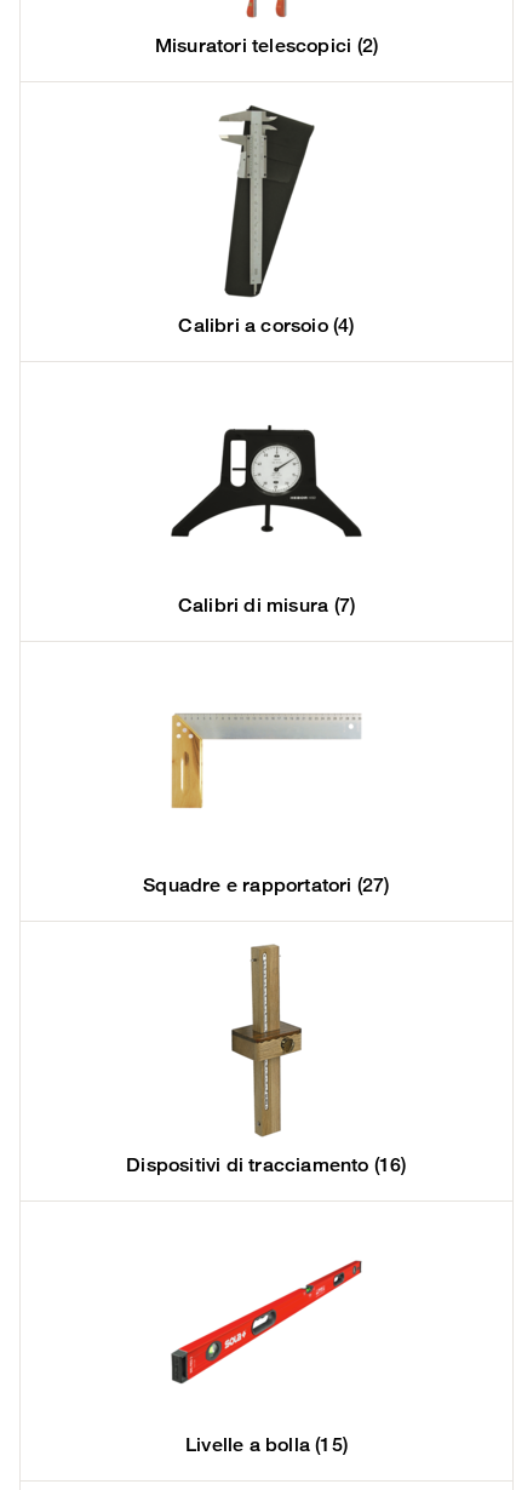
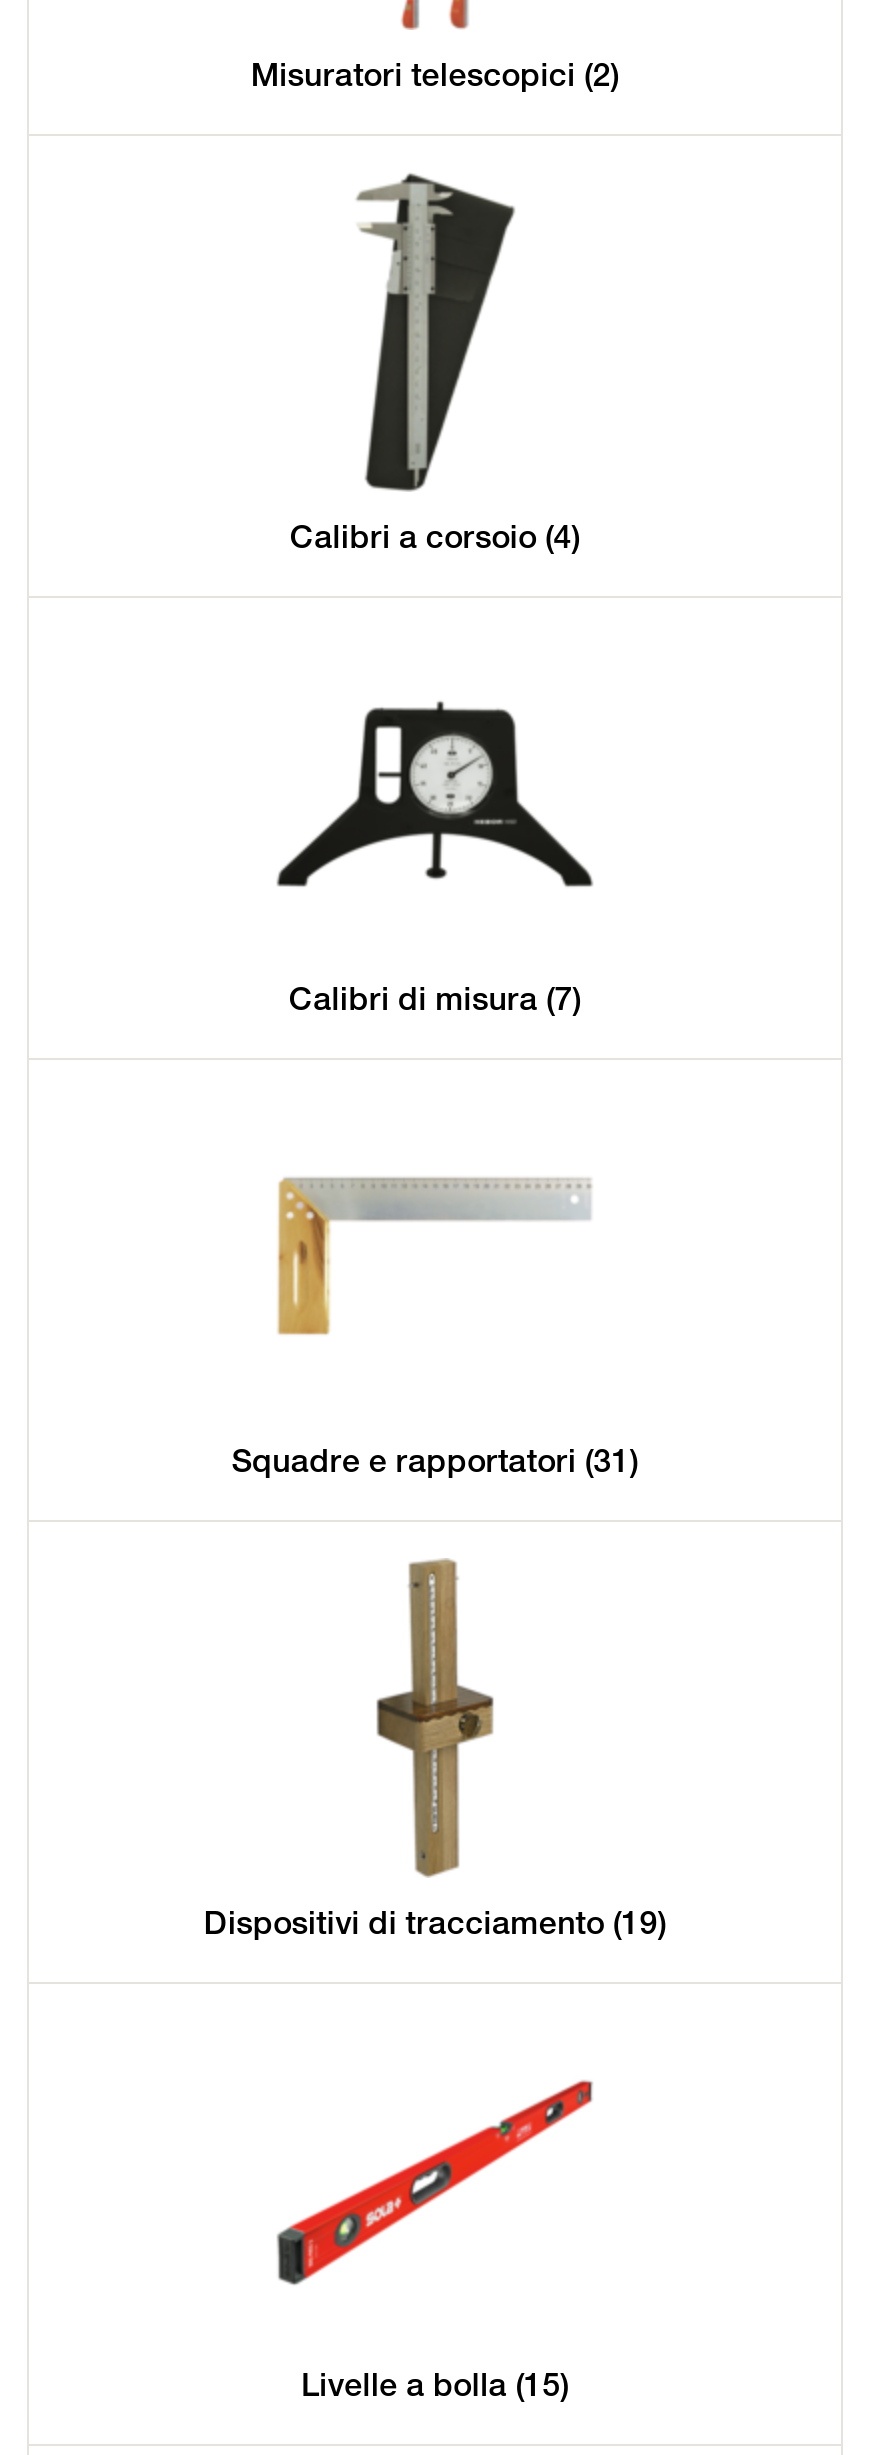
[143,874,390,897] Squadre e rapportatori (27) -> [232,1442,638,1480] Squadre e rapportatori (31)
[126,1153,407,1176] Dispositivi di tracciamento (16) -> [204,1904,666,1942] Dispositivi di tracciamento (19)

